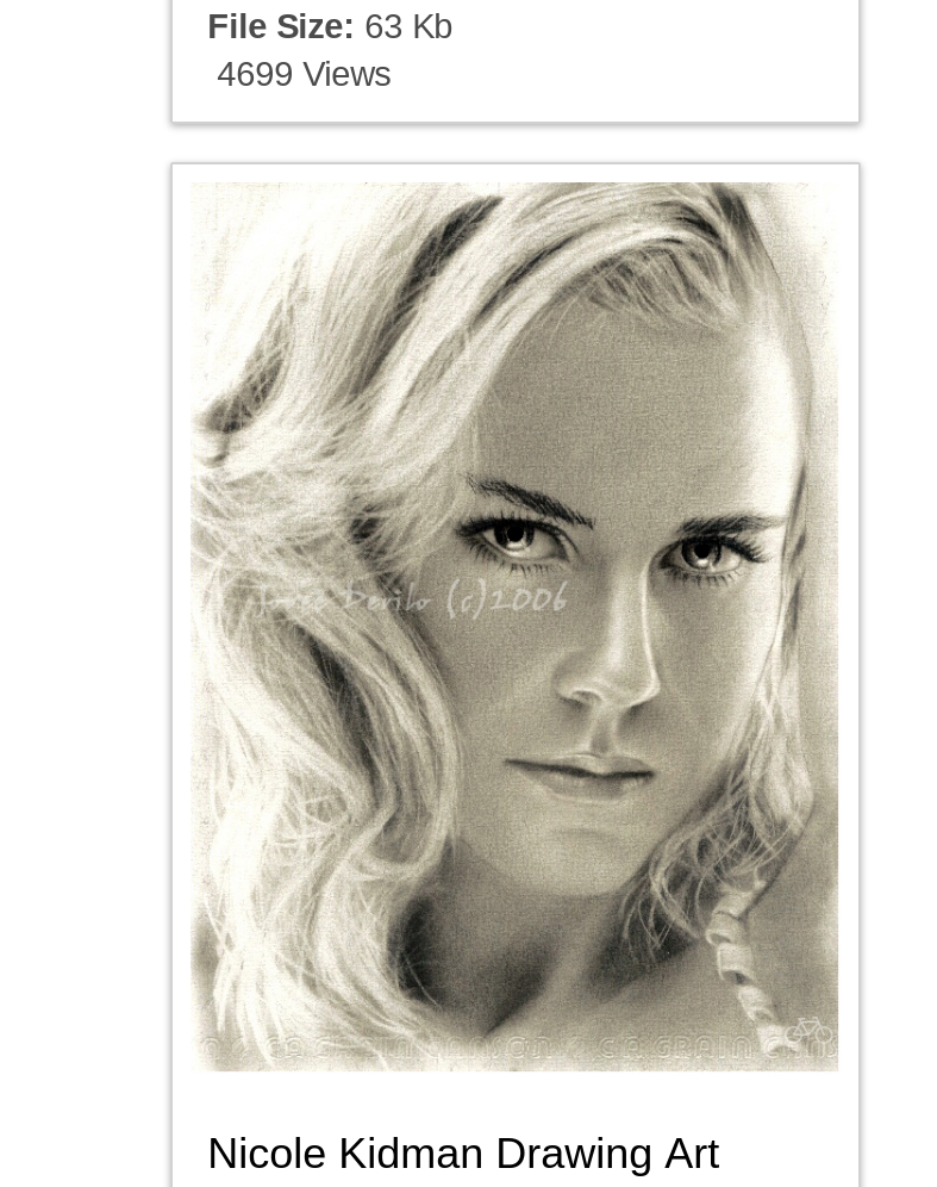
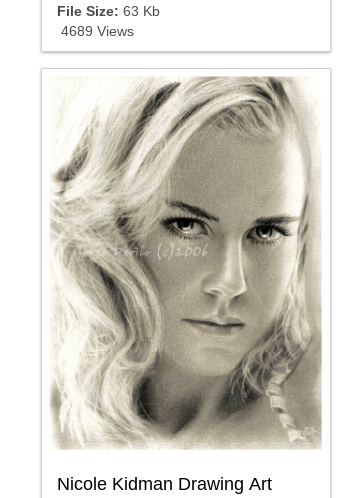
[207,54,391,92] 4699 Views -> [57,22,134,38] 4689 Views

